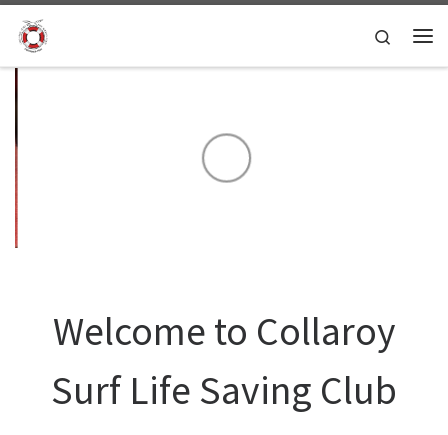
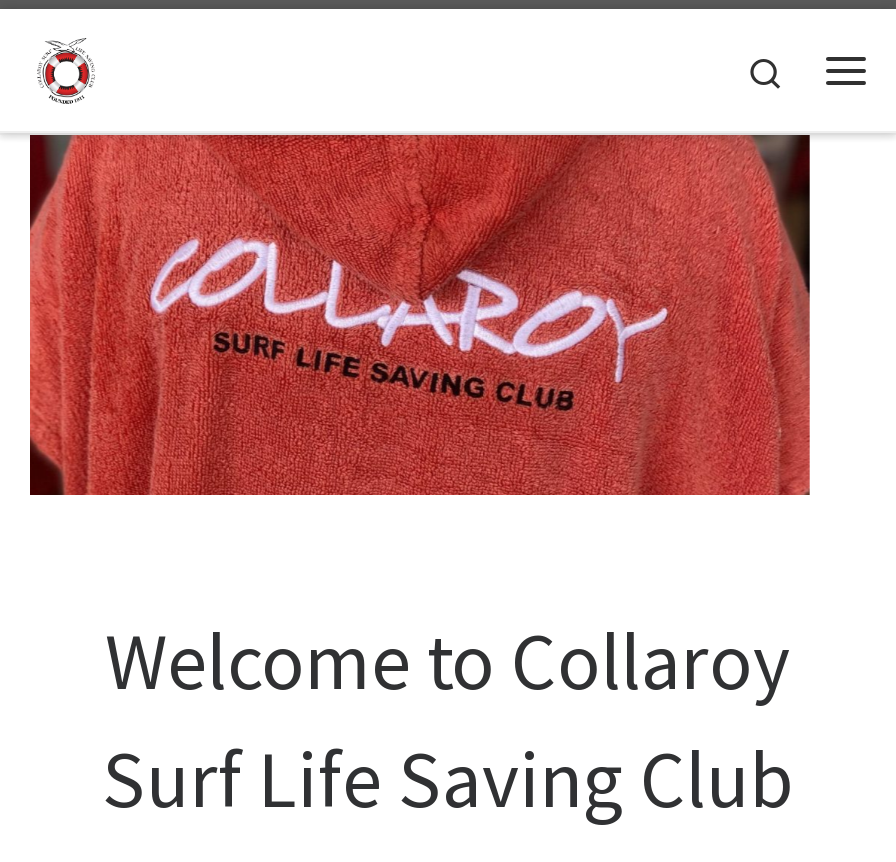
none -> [28,133,812,497] [image]

